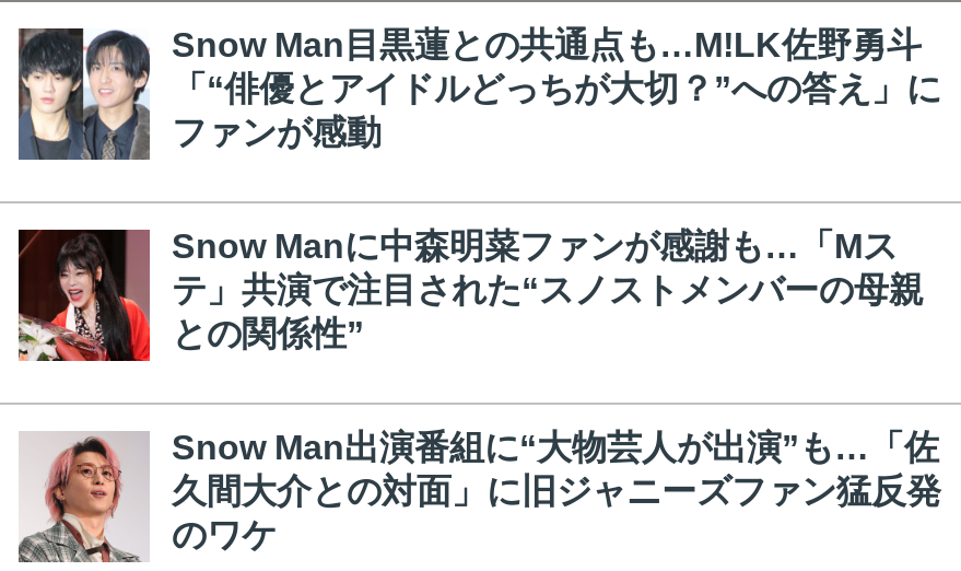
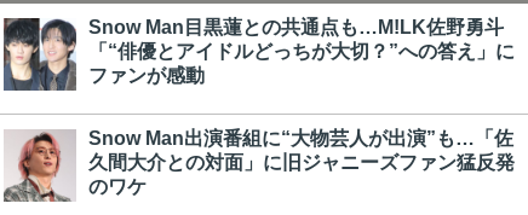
[16,228,924,361] [image] | Snow Manに中森明菜ファンが感謝も…「Mス | テ」共演で注目された“スノストメンバーの母親 | との関係性” -> none

